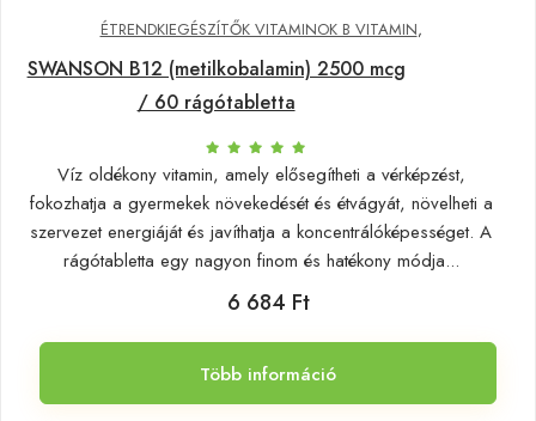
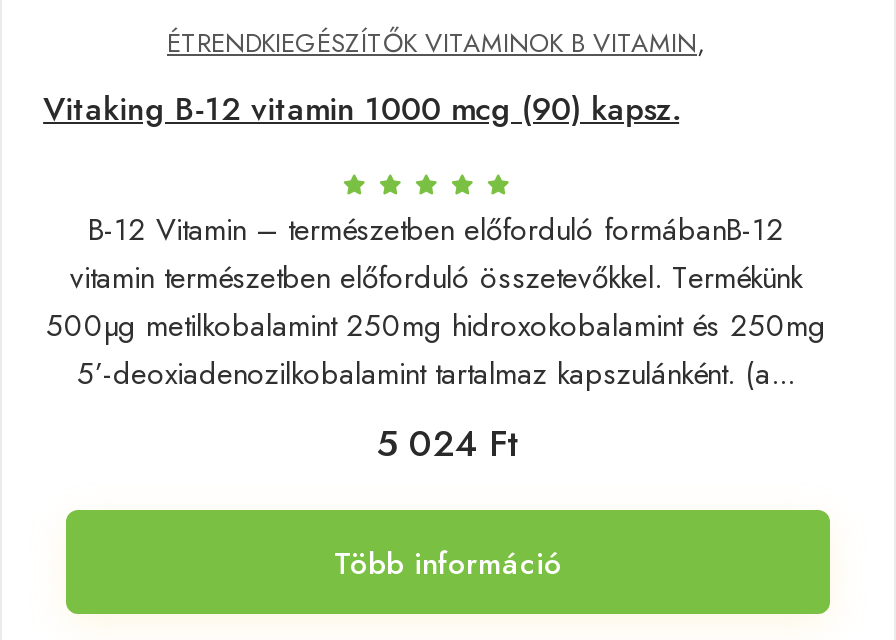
[27,55,405,116] SWANSON B12 (metilkobalamin) 2500 mcg | / 60 rágótabletta -> [43,87,679,133] Vitaking B-12 vitamin 1000 mcg (90) kapsz.
[29,161,492,318] Víz oldékony vitamin, amely elősegítheti a vérképzést, | fokozhatja a gyermekek növekedését és étvágyát, növelheti a | szervezet energiáját és javíthatja a koncentrálóképességet. A | rágótabletta egy nagyon finom és hatékony módja... | 6 684 Ft -> [46,209,826,471] B-12 Vitamin – természetben előforduló formábanB-12 | vitamin természetben előforduló összetevőkkel. Termékünk | 500µg metilkobalamint 250mg hidroxokobalamint és 250mg | 5’-deoxiadenozilkobalamint tartalmaz kapszulánként. (a... | 5 024 Ft

